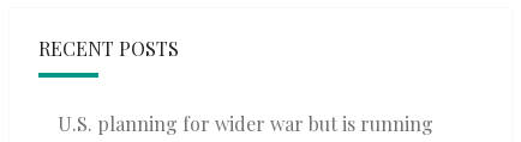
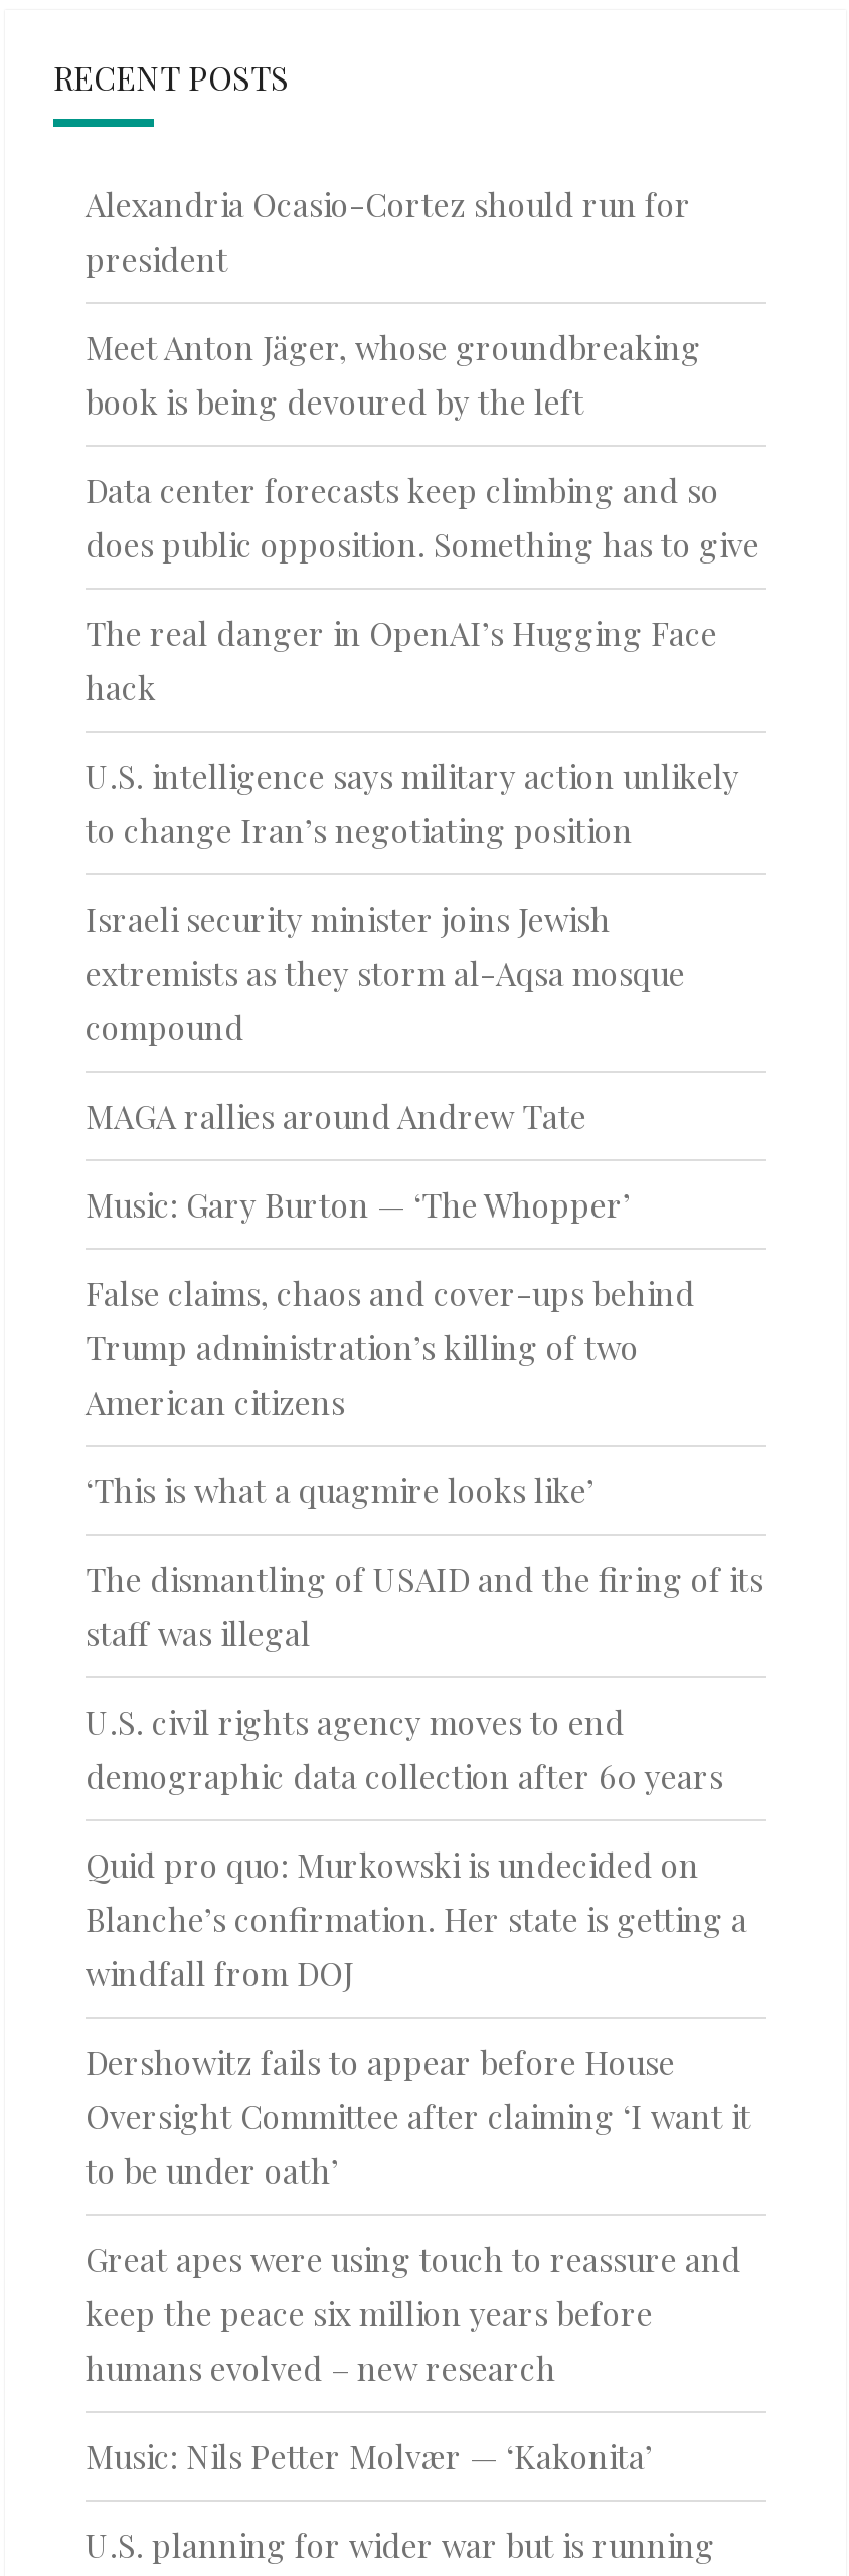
none -> [86,184,763,2478] Alexandria Ocasio-Cortez should run for | president | Meet Anton Jäger, whose groundbreaking | book is being devoured by the left | Data center forecasts keep climbing and so | does public opposition. Something has to give | The real danger in OpenAI’s Hugging Face | hack | U.S. intelligence says military action unlikely | to change Iran’s negotiating position | Israeli security minister joins Jewish | extremists as they storm al-Aqsa mosque | compound | MAGA rallies around Andrew Tate | Music: Gary Burton — ‘The Whopper’ | False claims, chaos and cover-ups behind | Trump administration’s killing of two | American citizens | ‘This is what a quagmire looks like’ | The dismantling of USAID and the firing of its | staff was illegal | U.S. civil rights agency moves to end | demographic data collection after 60 years | Quid pro quo: Murkowski is undecided on | Blanche’s confirmation. Her state is getting a | windfall from DOJ | Dershowitz fails to appear before House | Oversight Committee after claiming ‘I want it | to be under oath’ | Great apes were using touch to reassure and | keep the peace six million years before | humans evolved – new research | Music: Nils Petter Molvær — ‘Kakonita’

